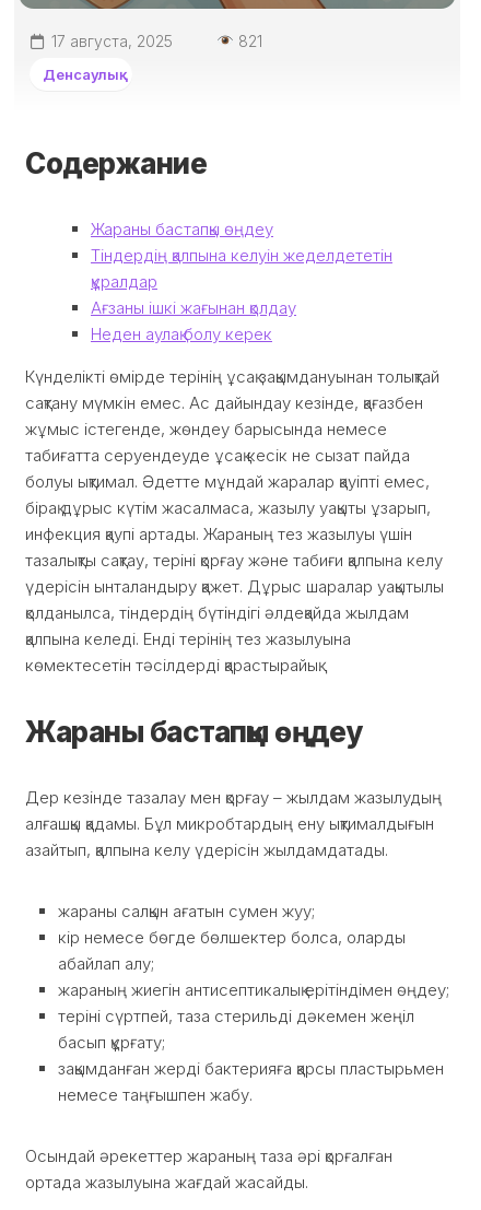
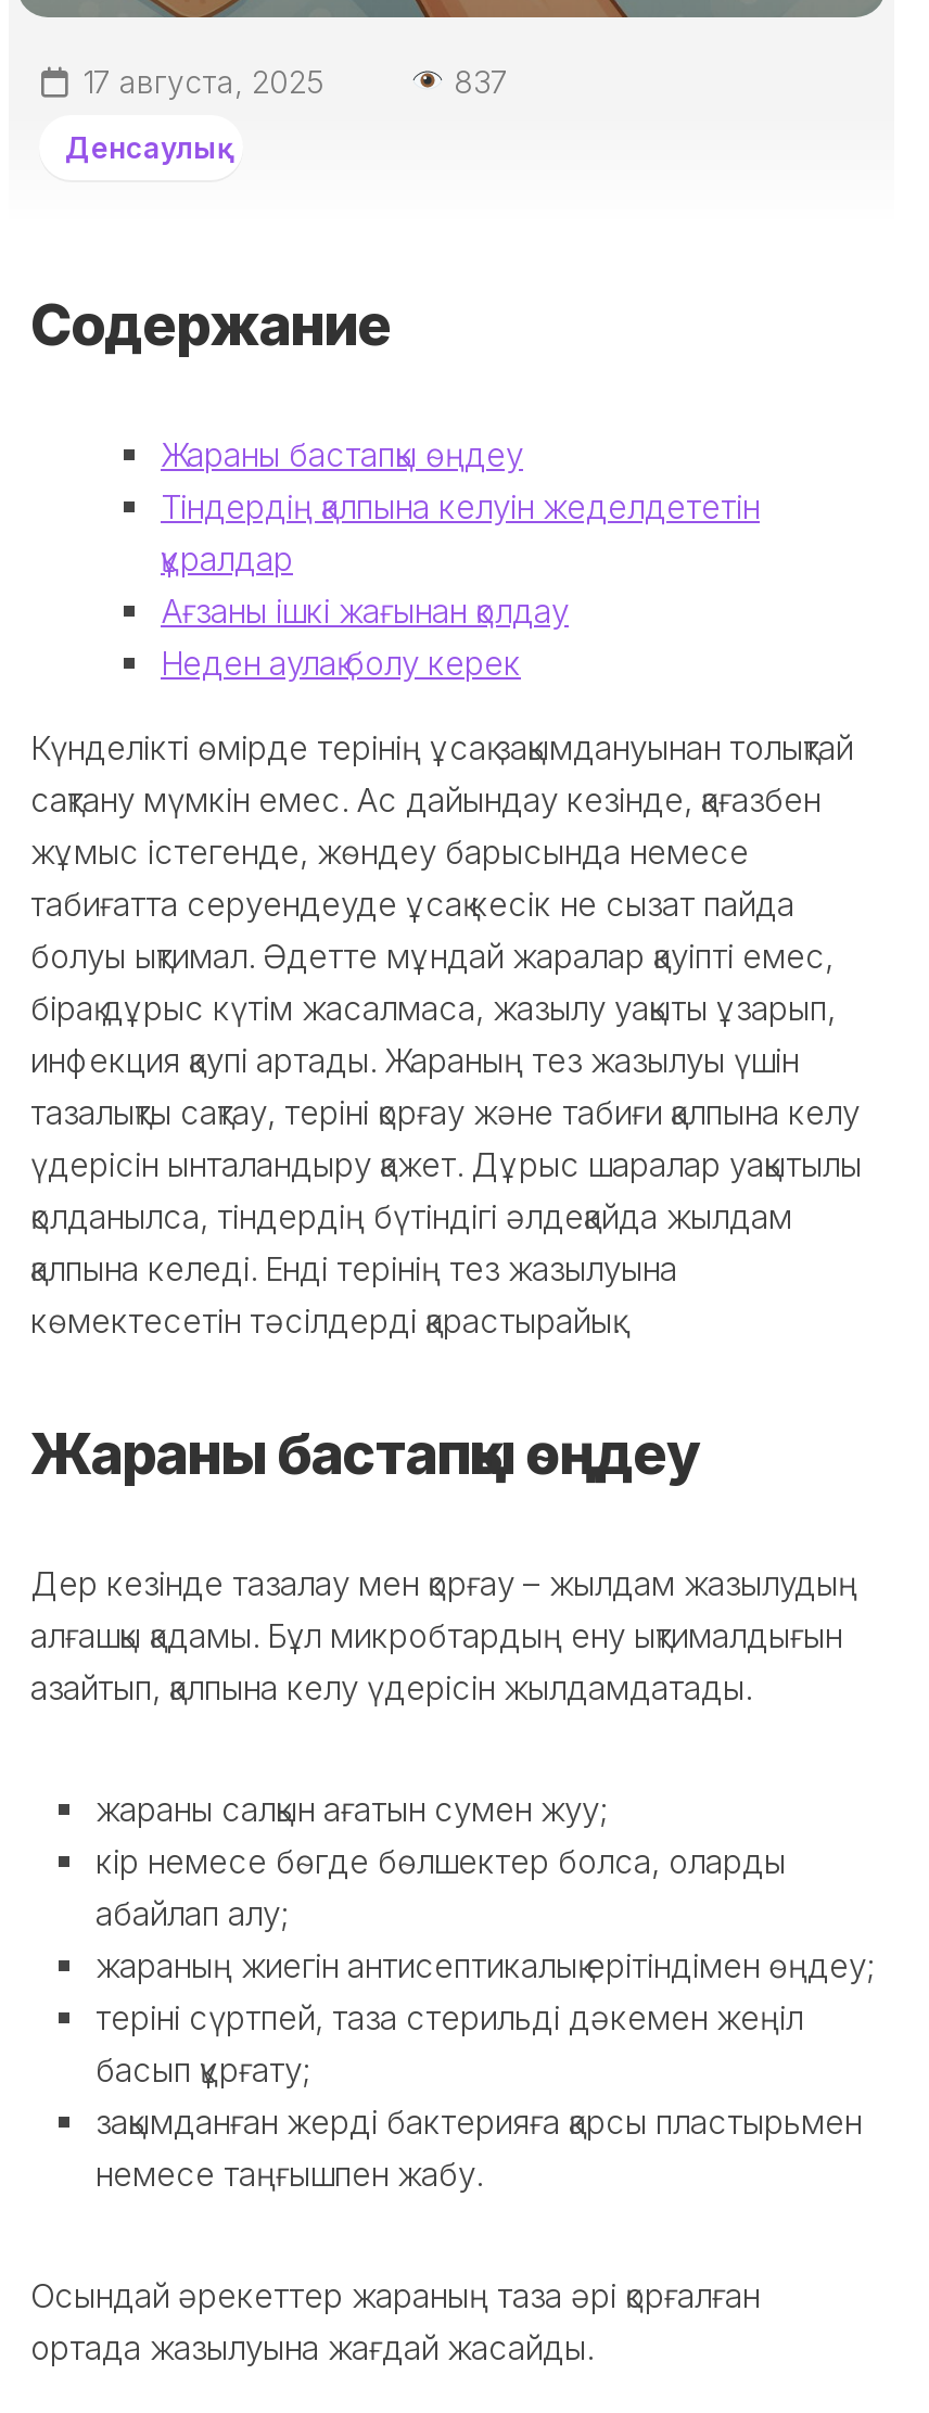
[234,32,262,50] 821 -> [445,63,508,100] 837

